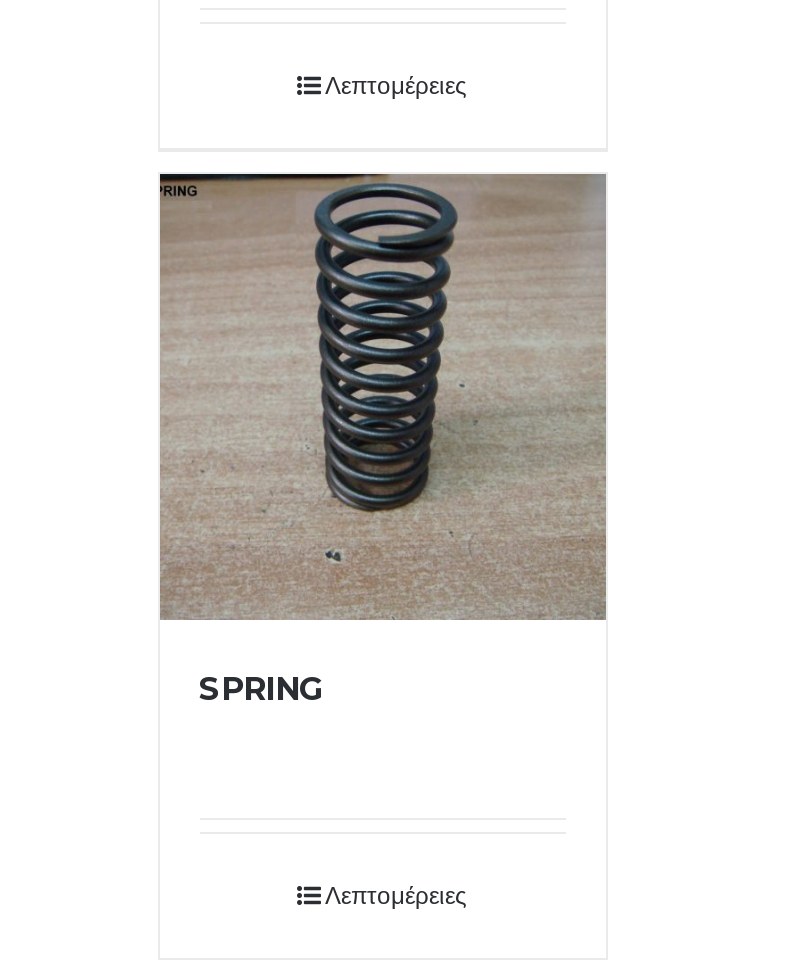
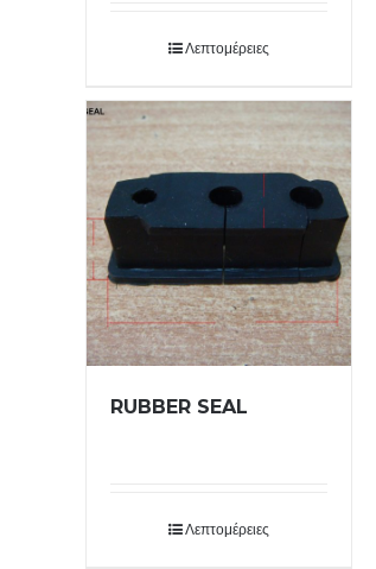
[160,174,604,708] [image] | SPRING -> [87,102,349,418] [image] | RUBBER SEAL

